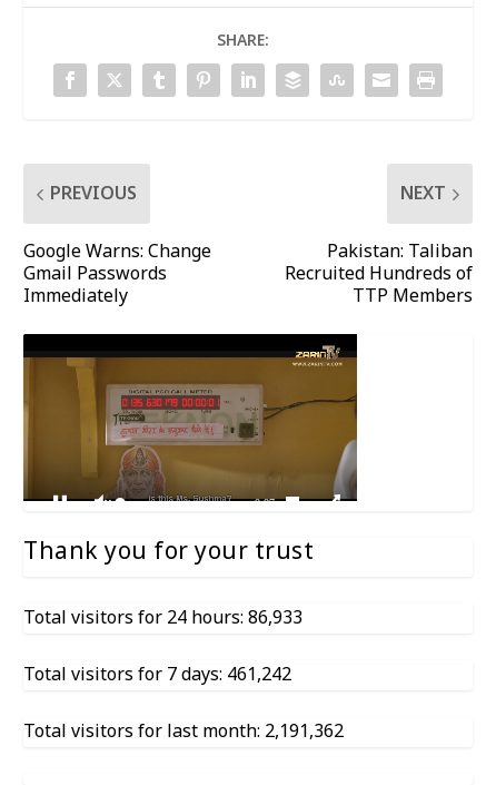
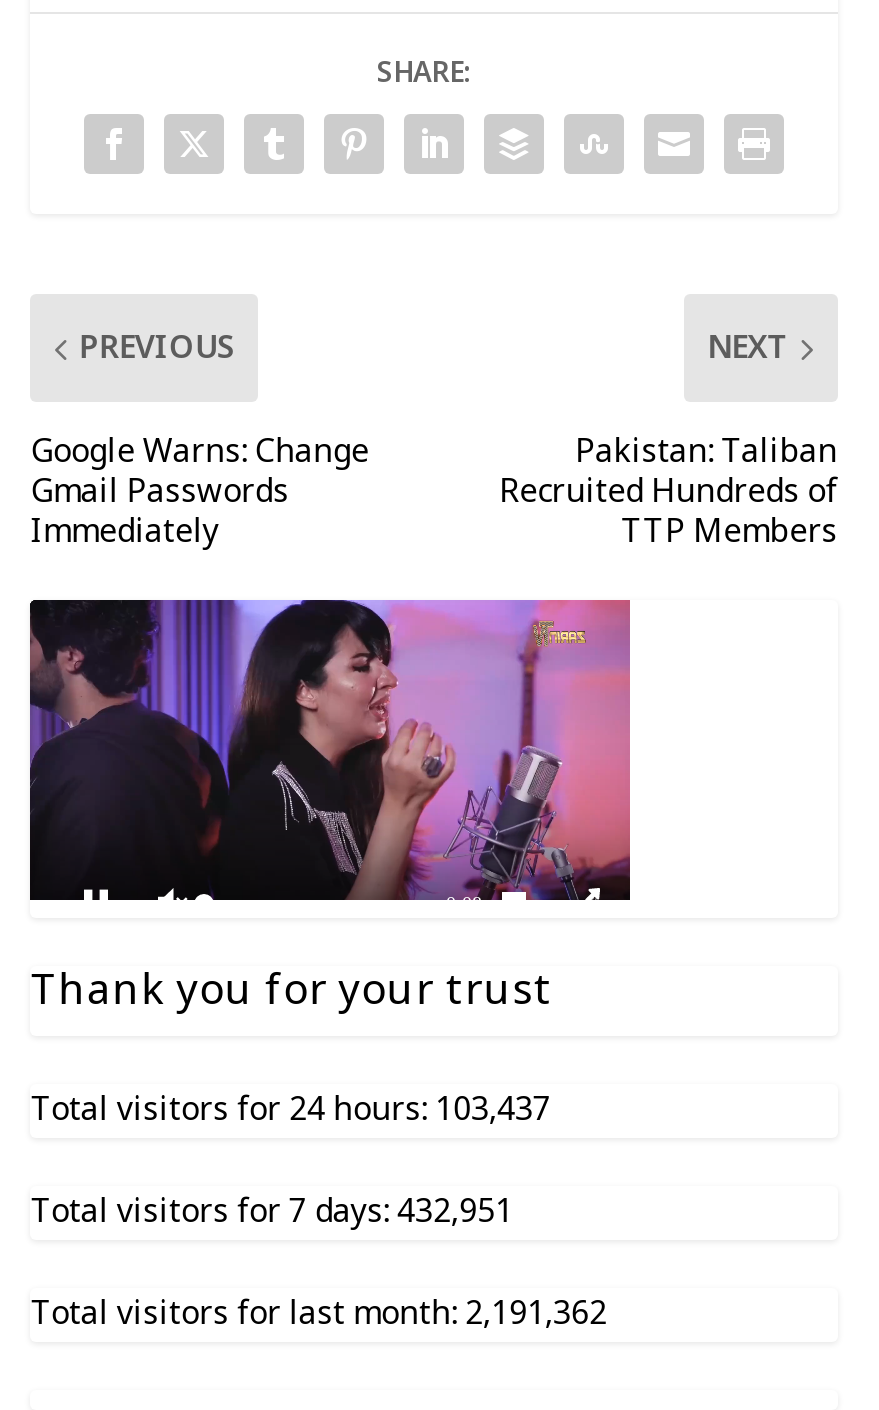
[22,333,358,502] [image] -> [28,598,632,902] [image]
[24,599,303,637] Total visitors for 24 hours: 86,933 -> [31,1077,551,1145] Total visitors for 24 hours: 103,437
[24,656,292,694] Total visitors for 7 days: 461,242 -> [31,1179,513,1247] Total visitors for 7 days: 432,951

